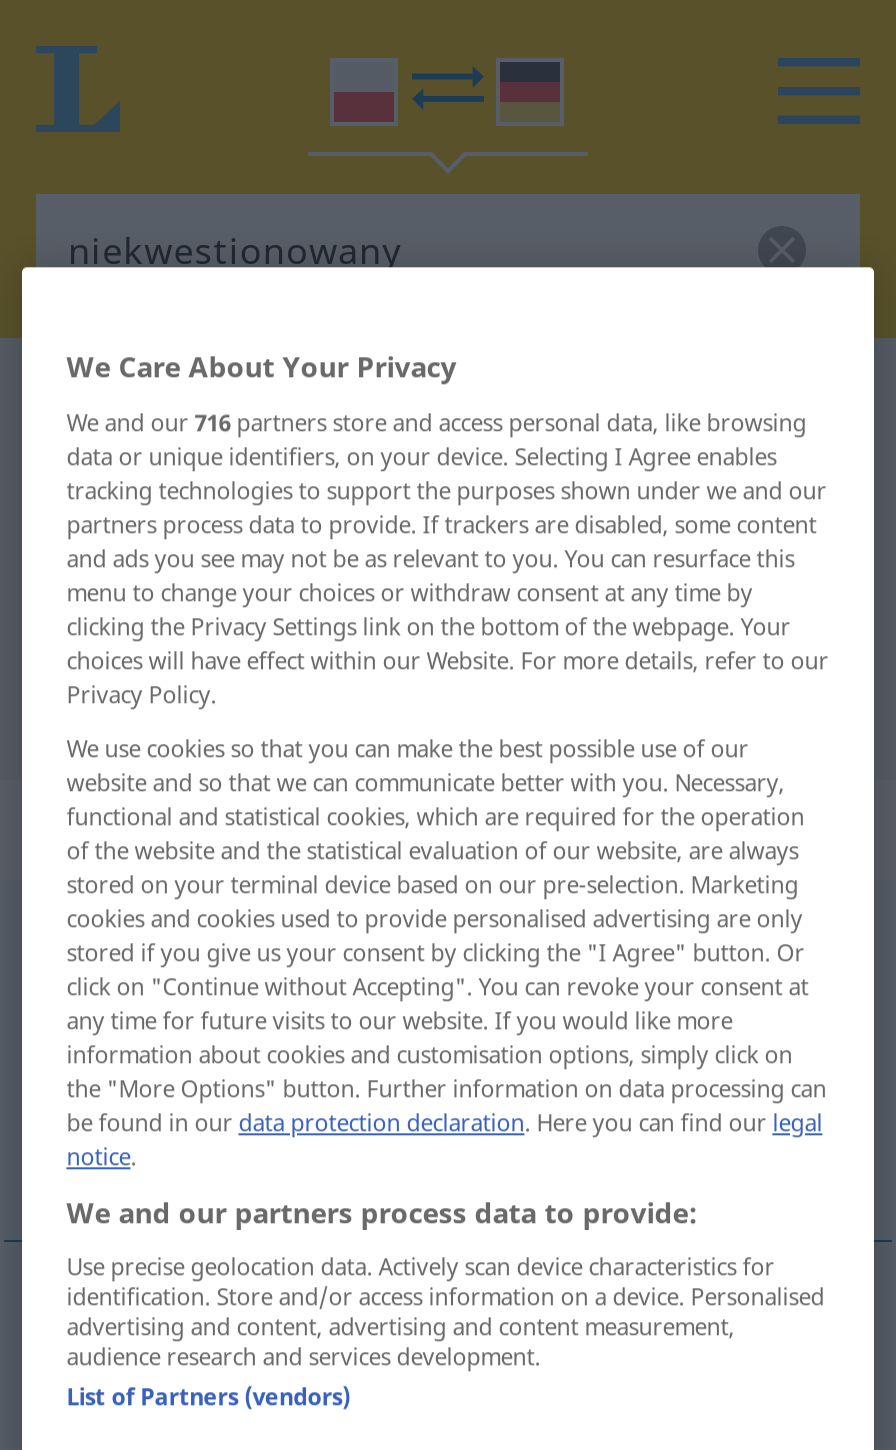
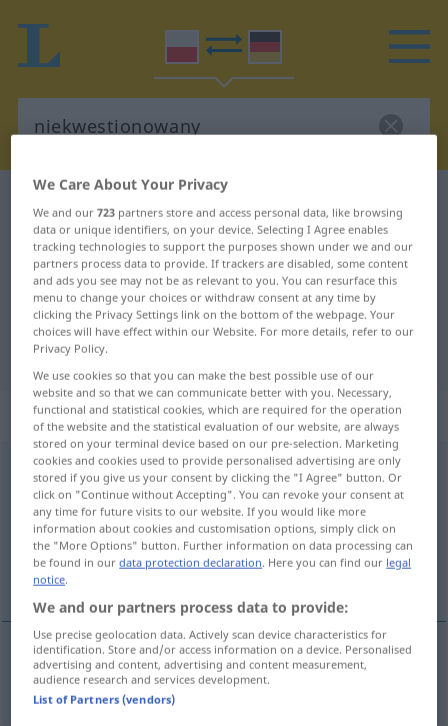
[66,406,806,436] We and our 716 partners store and access personal data, like browsing -> [33,204,403,219] We and our 723 partners store and access personal data, like browsing

